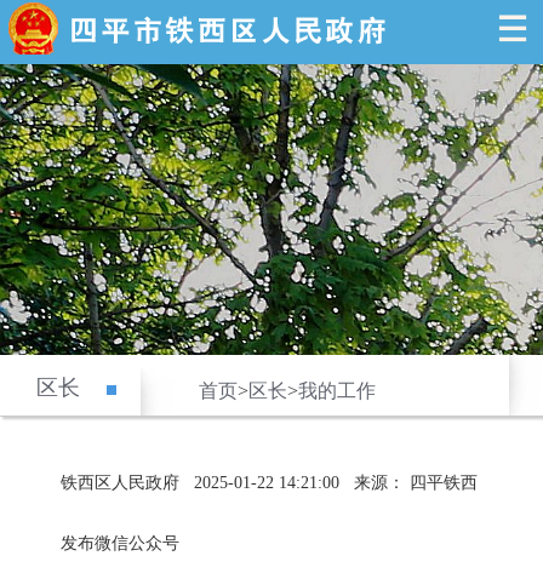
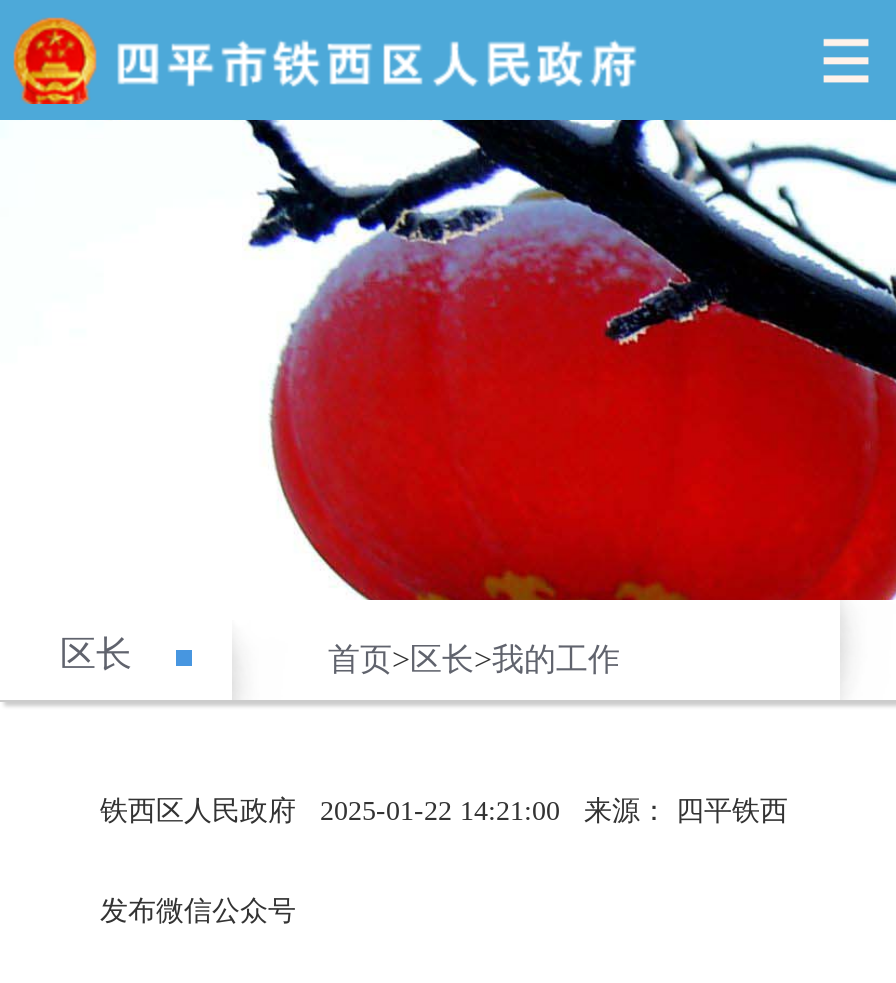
[4,63,539,356] [image] -> [6,118,890,602] [image]

